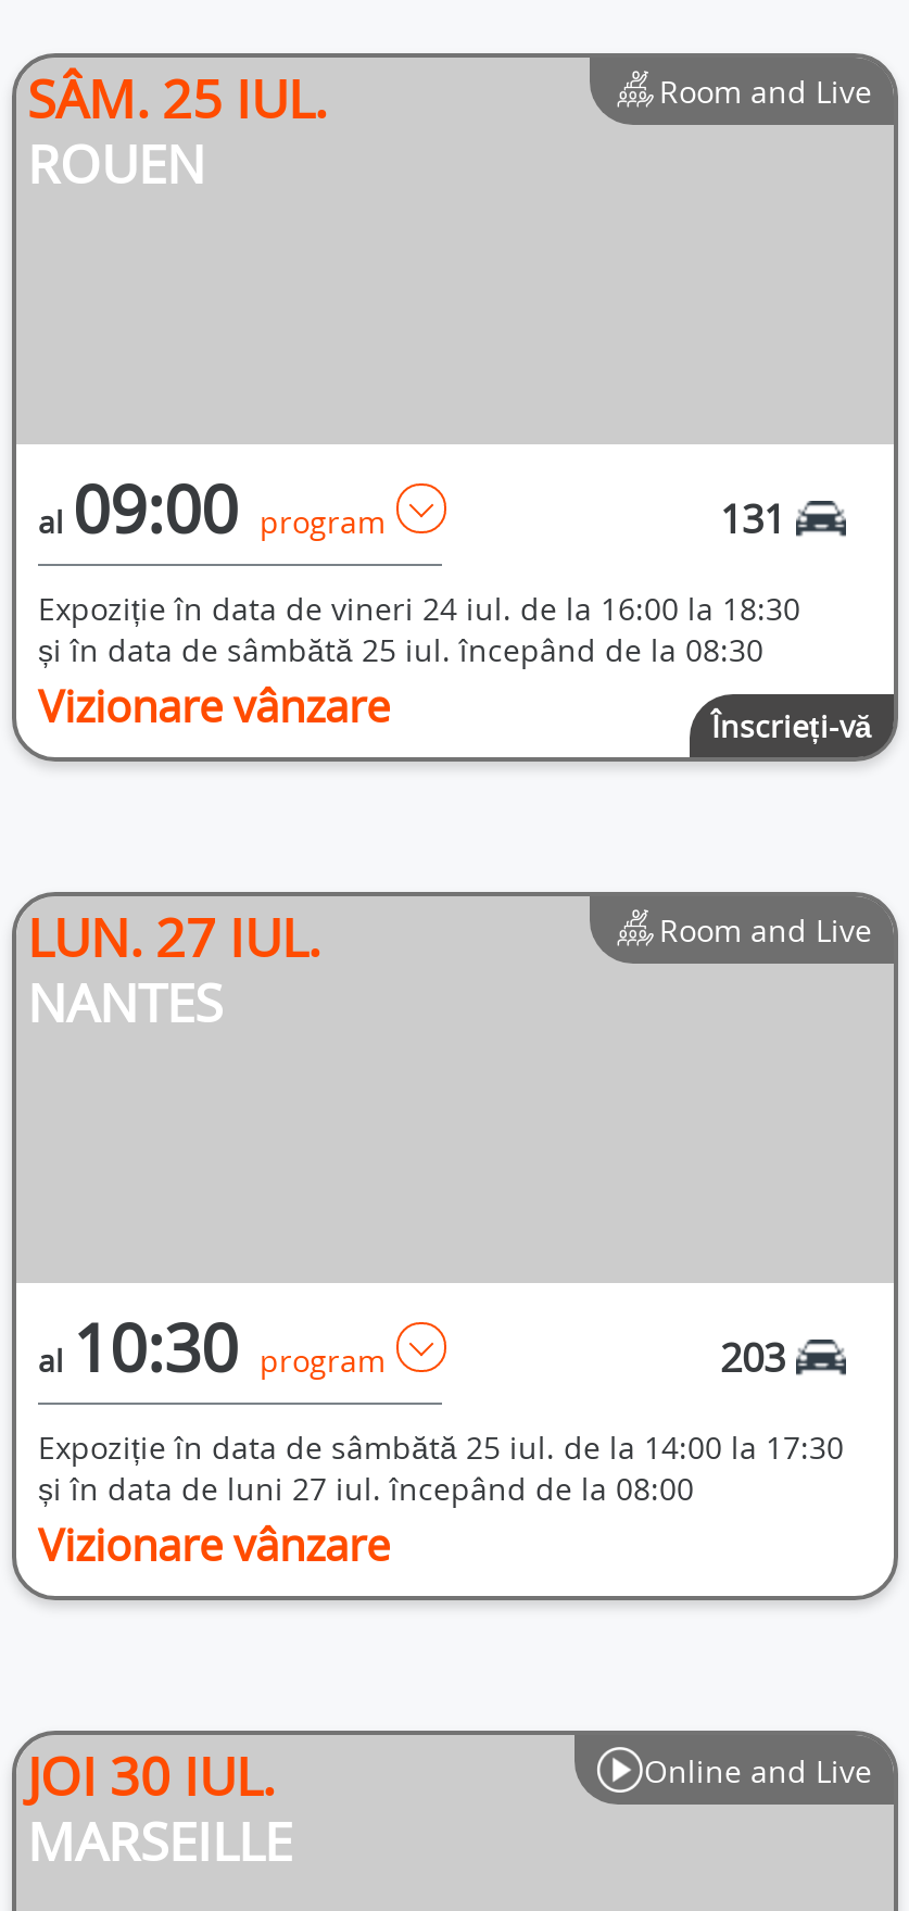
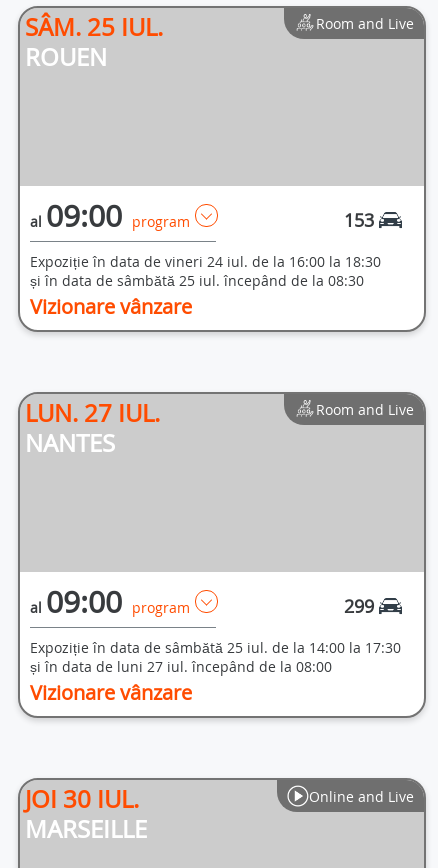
[720,492,785,545] 131 -> [344,208,374,232] 153
[711,705,872,746] Înscrieți-vă -> none
[38,1305,386,1392] al 10:30 program -> [30,582,190,622] al 09:00 program
[720,1331,785,1383] 203 -> [344,594,374,618] 299

